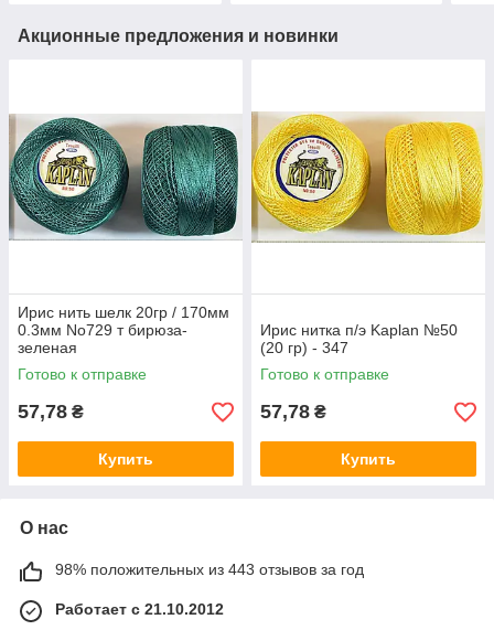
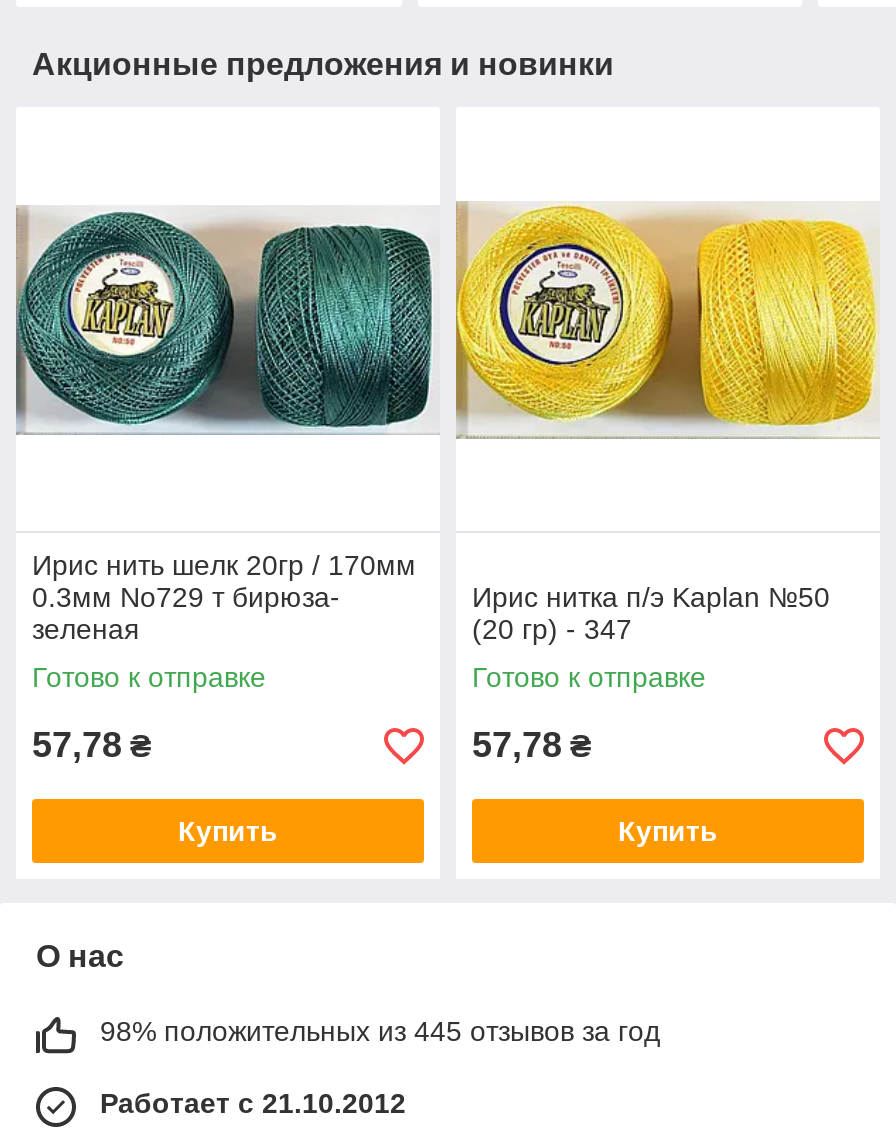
[55,561,364,579] 98% положительных из 443 отзывов за год -> [100,1016,660,1048] 98% положительных из 445 отзывов за год

